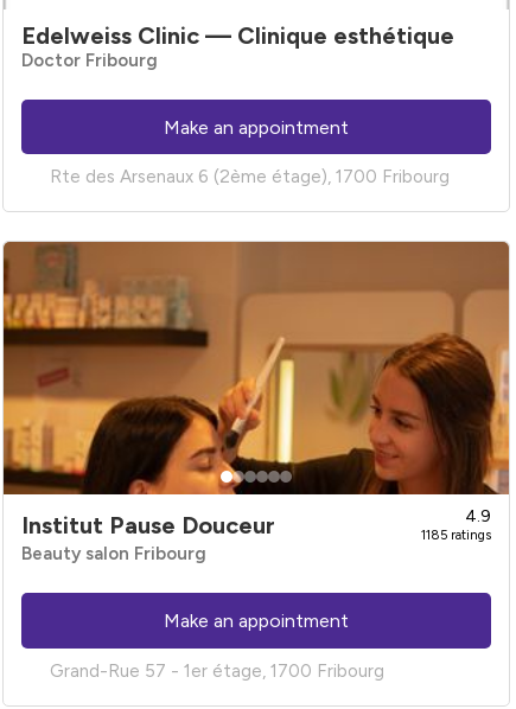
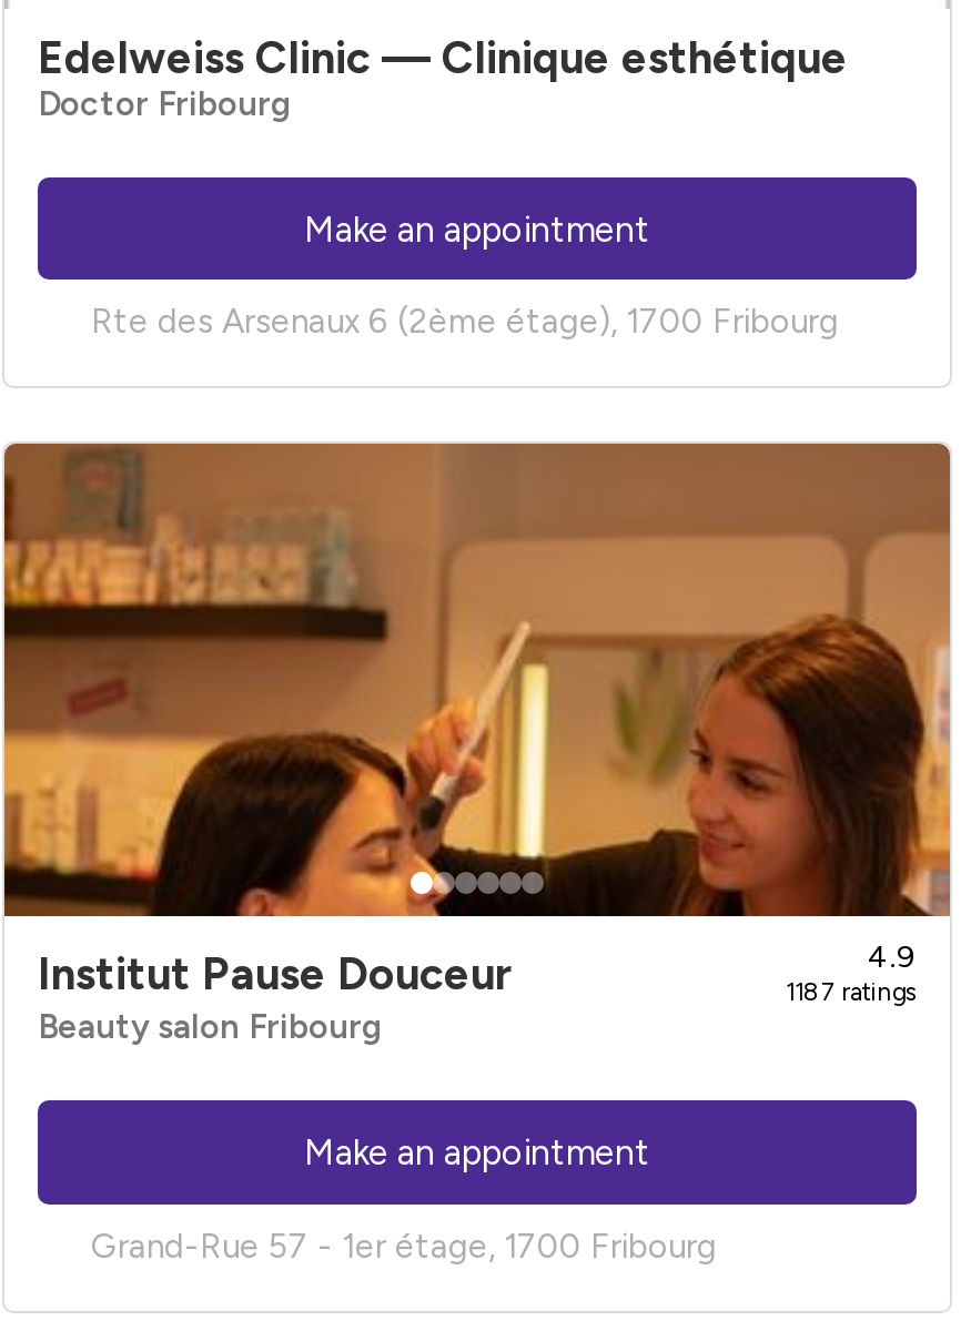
[421,527,491,543] 1185 ratings -> [786,977,917,1008] 1187 ratings

